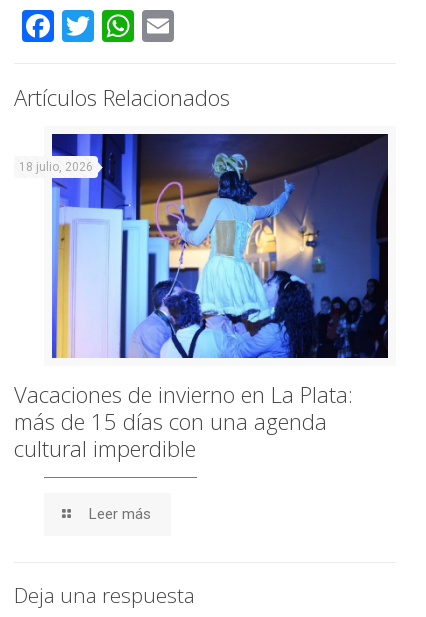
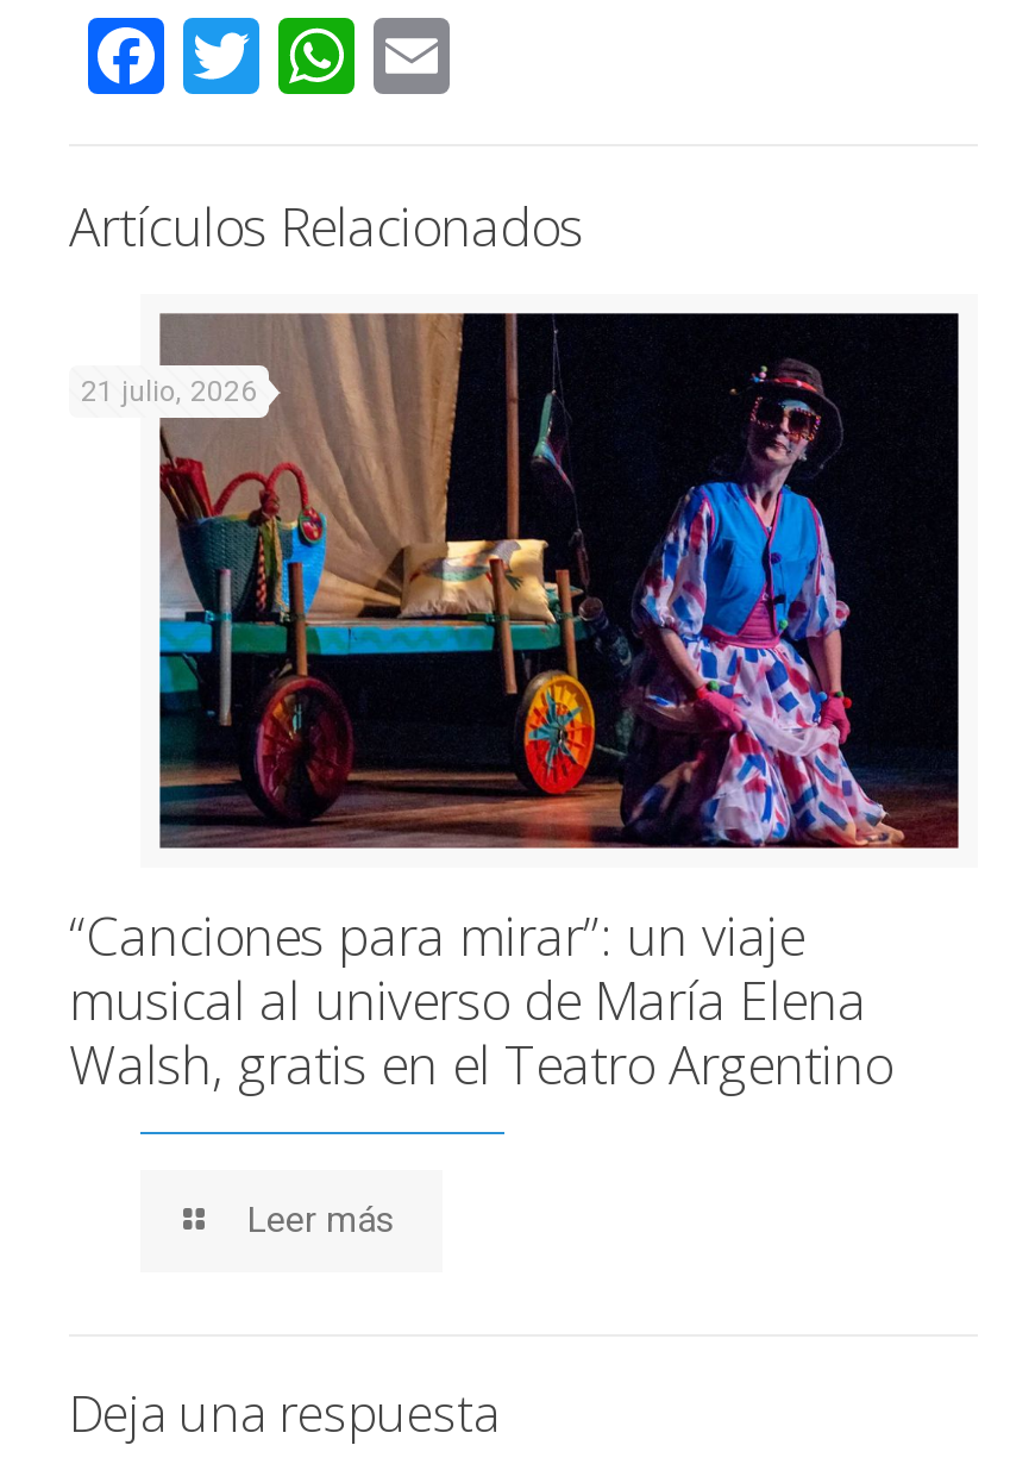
[19,133,389,359] [image] | 18 julio, 2026 -> [81,311,961,851] [image] | 21 julio, 2026
[14,378,353,462] Vacaciones de invierno en La Plata: | más de 15 días con una agenda | cultural imperdible -> [69,897,892,1097] “Canciones para mirar”: un viaje | musical al universo de María Elena | Walsh, gratis en el Teatro Argentino

